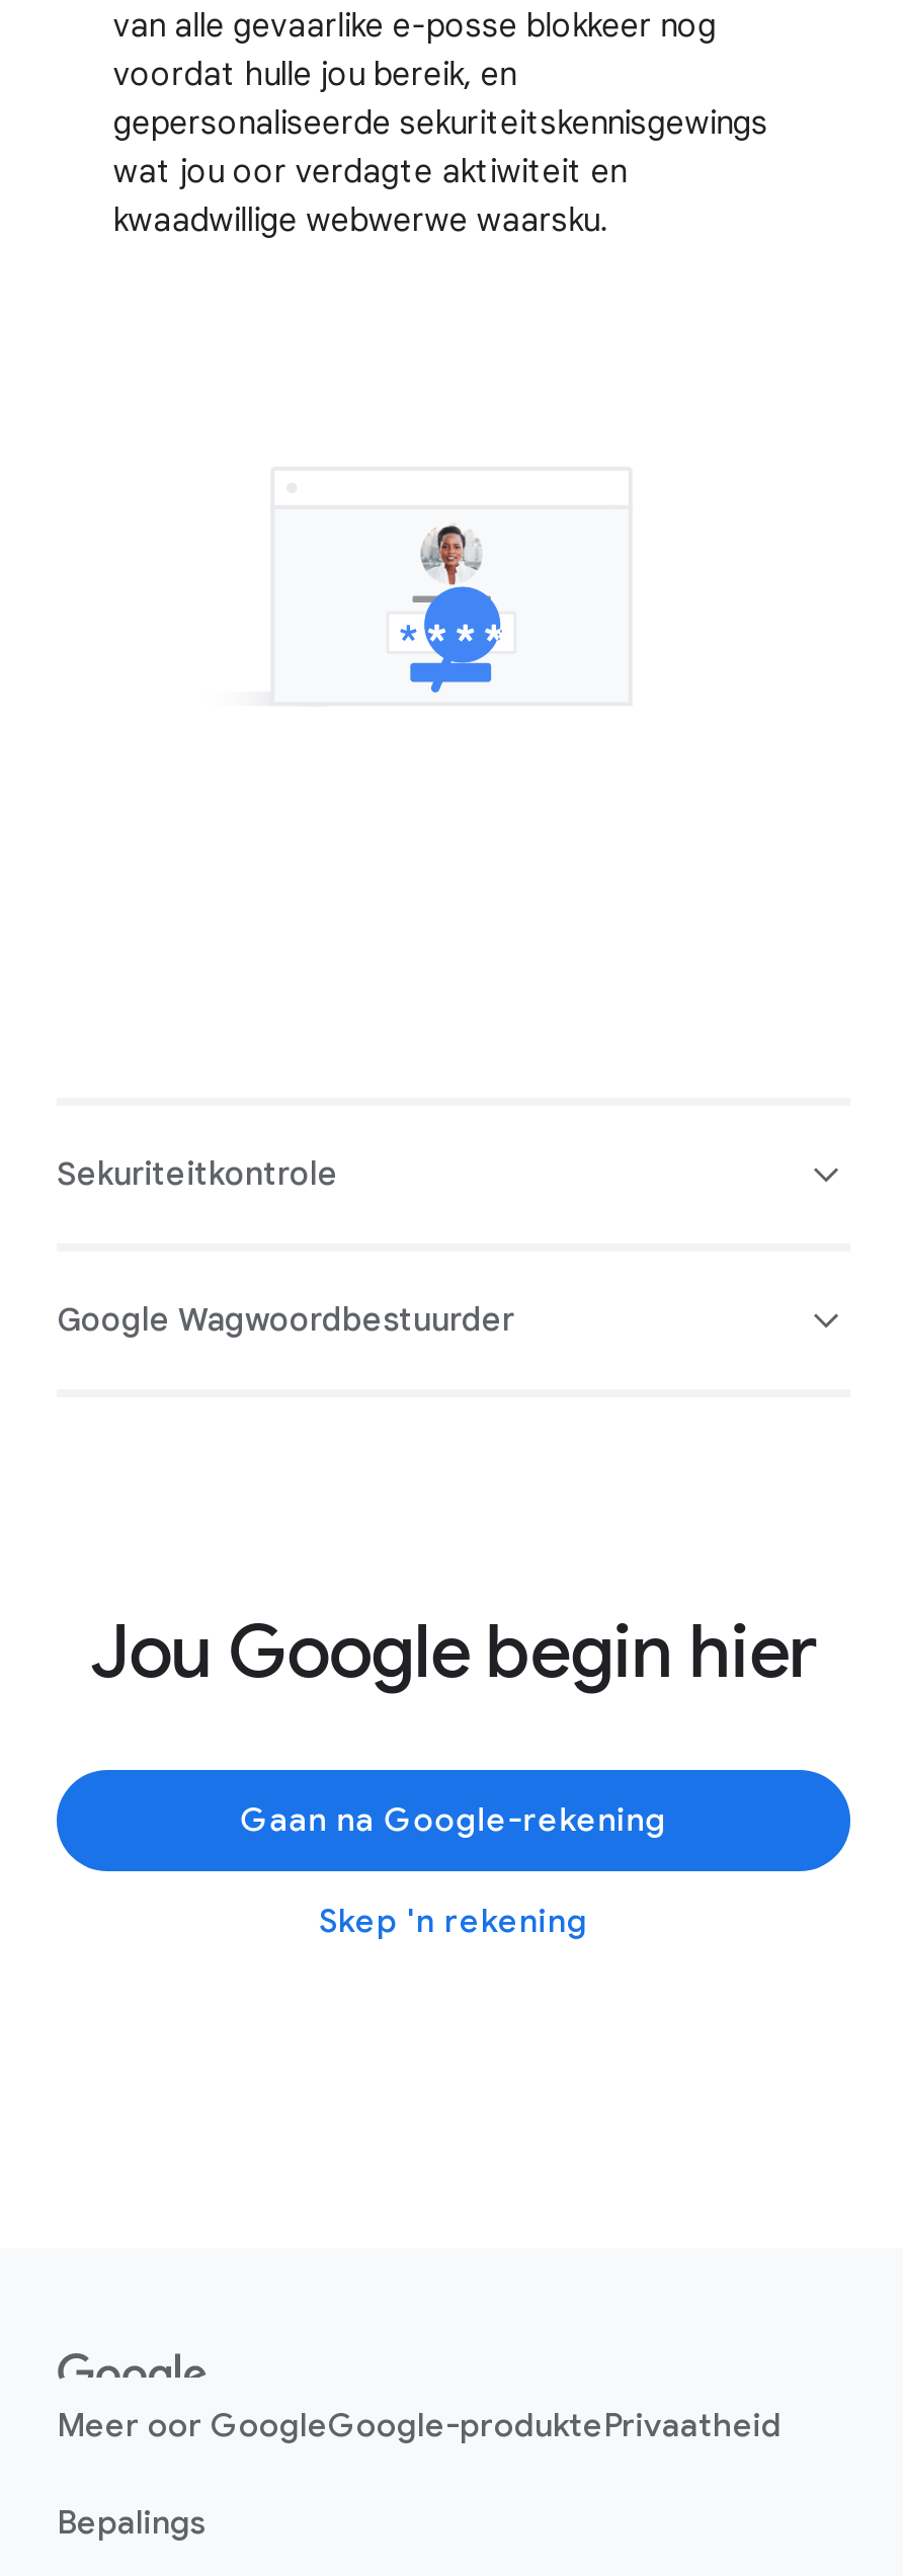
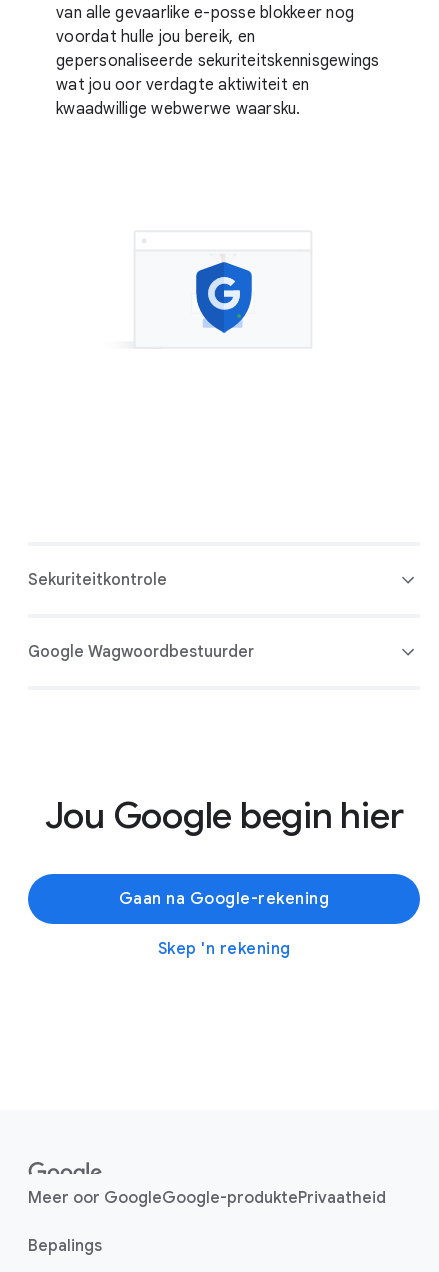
[397,525,510,695] [image] -> [195,260,253,341] [image]

